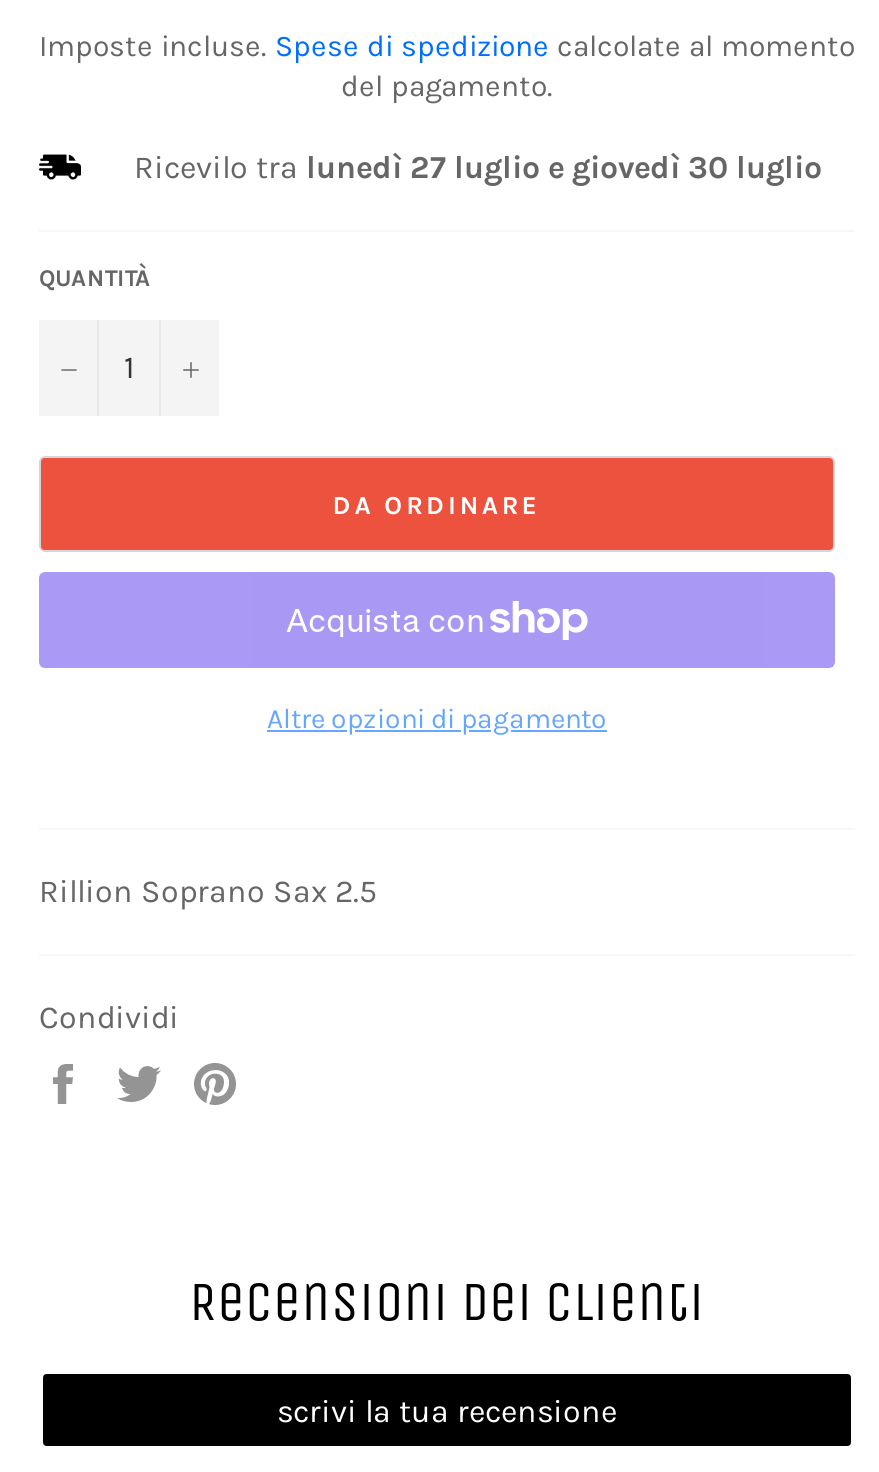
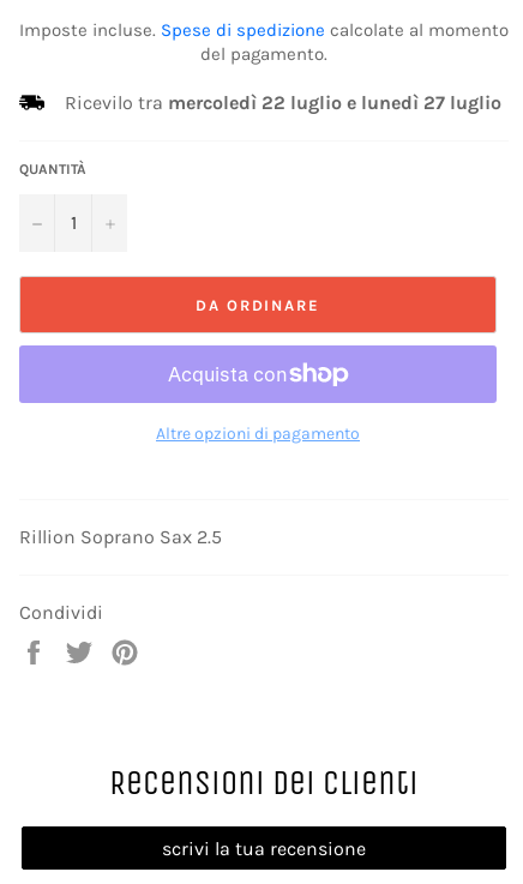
[134,148,822,186] Ricevilo tra lunedì 27 luglio e giovedì 30 luglio -> [64,91,501,114] Ricevilo tra mercoledì 22 luglio e lunedì 27 luglio

